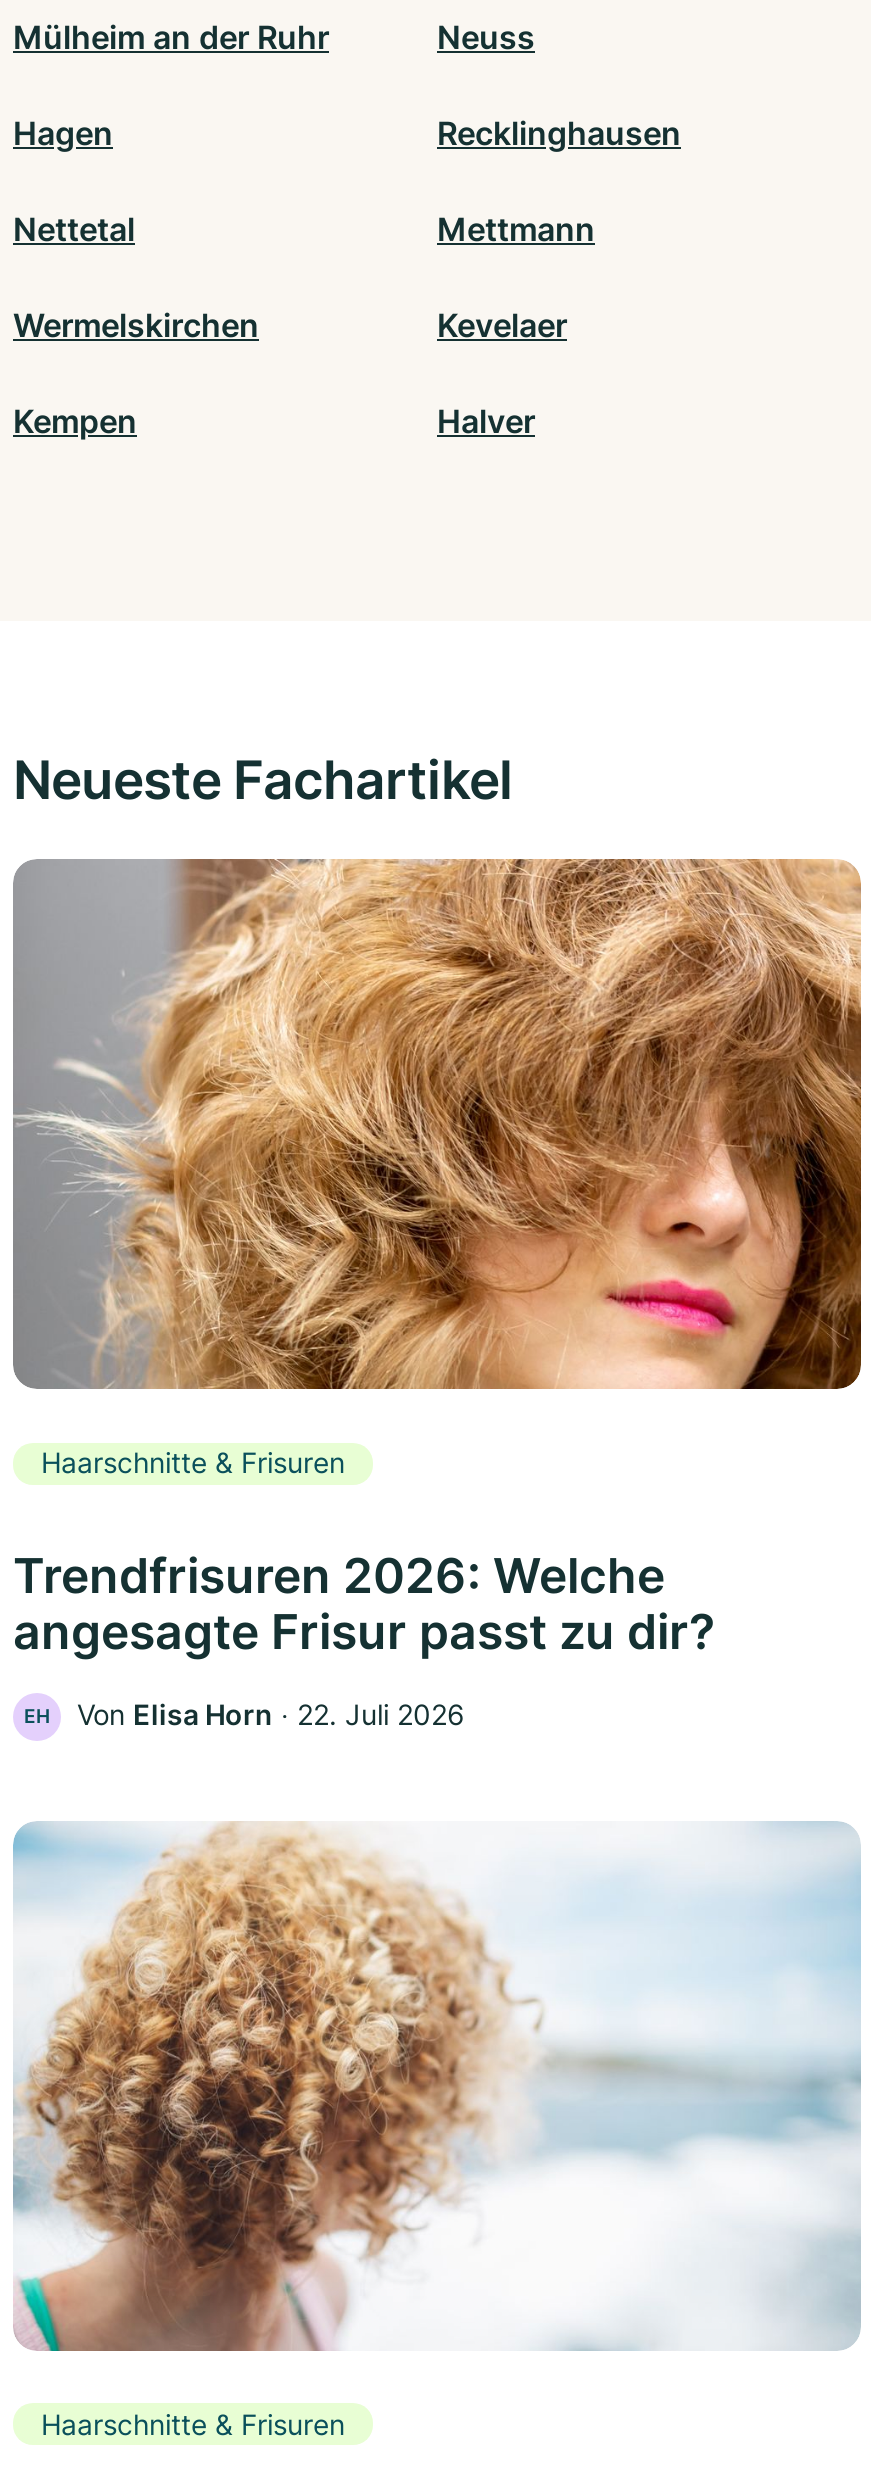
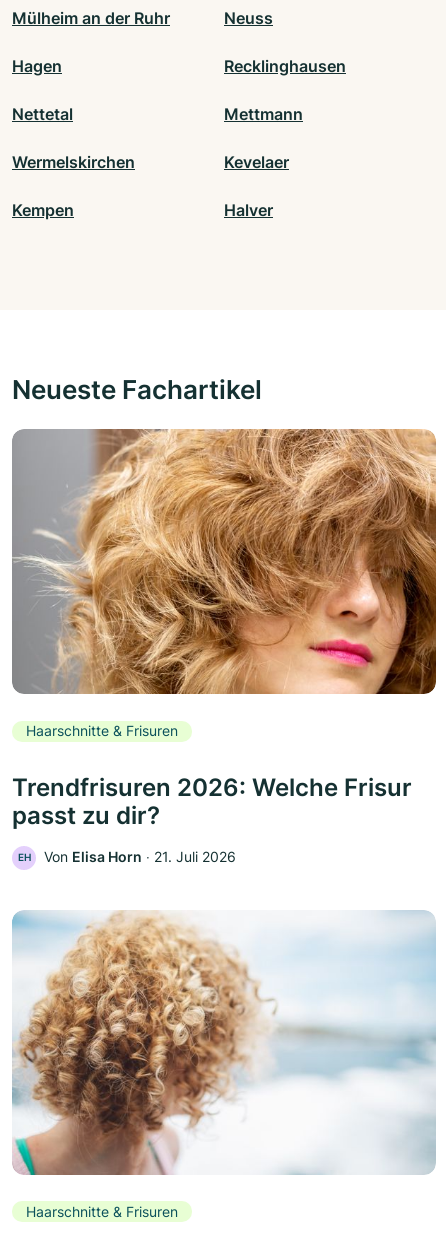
[13,1547,715,1661] Trendfrisuren 2026: Welche | angesagte Frisur passt zu dir? -> [12,773,412,830] Trendfrisuren 2026: Welche Frisur | passt zu dir?
[77,1697,465,1731] Von Elisa Horn ‧ 22. Juli 2026 -> [44,848,236,865] Von Elisa Horn ‧ 21. Juli 2026

